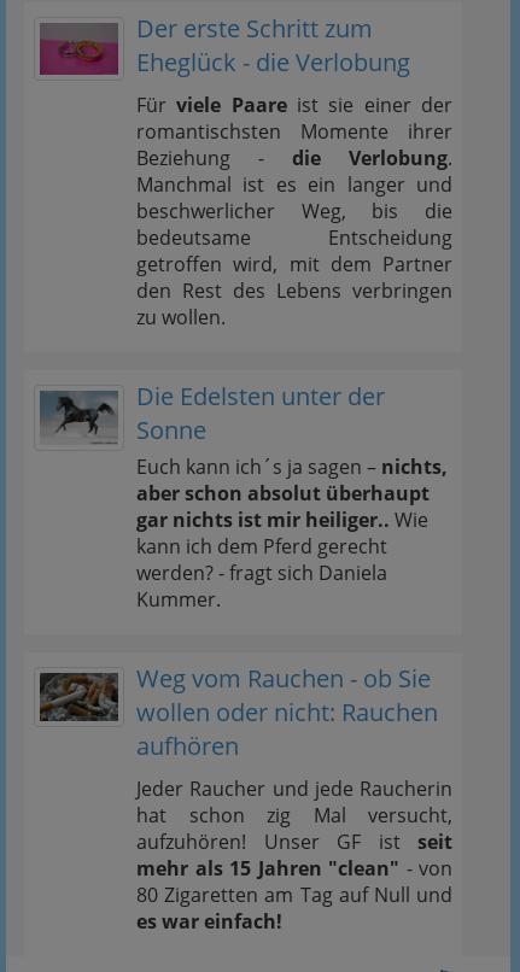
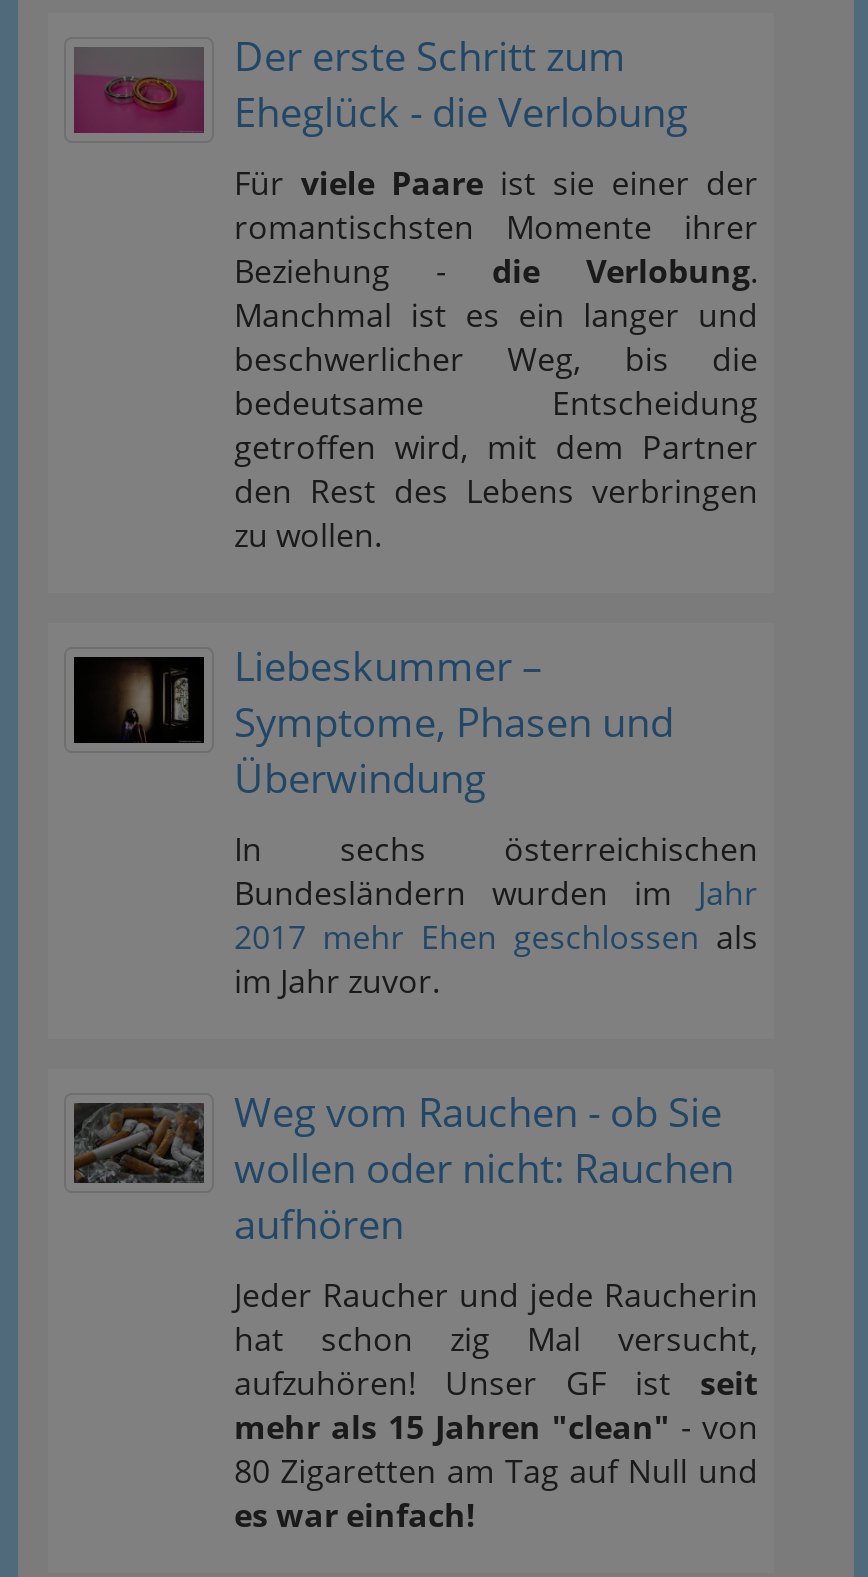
[39,379,448,612] [image] | Die Edelsten unter der | Sonne | Euch kann ich´s ja sagen – nichts, | aber schon absolut überhaupt | gar nichts ist mir heiliger.. Wie | kann ich dem Pferd gerecht | werden? - fragt sich Daniela | Kummer. -> [72,638,758,1002] [image] | Liebeskummer – | Symptome, Phasen und | Überwindung | In sechs österreichischen | Bundesländern wurden im Jahr | 2017 mehr Ehen geschlossen als | im Jahr zuvor.

